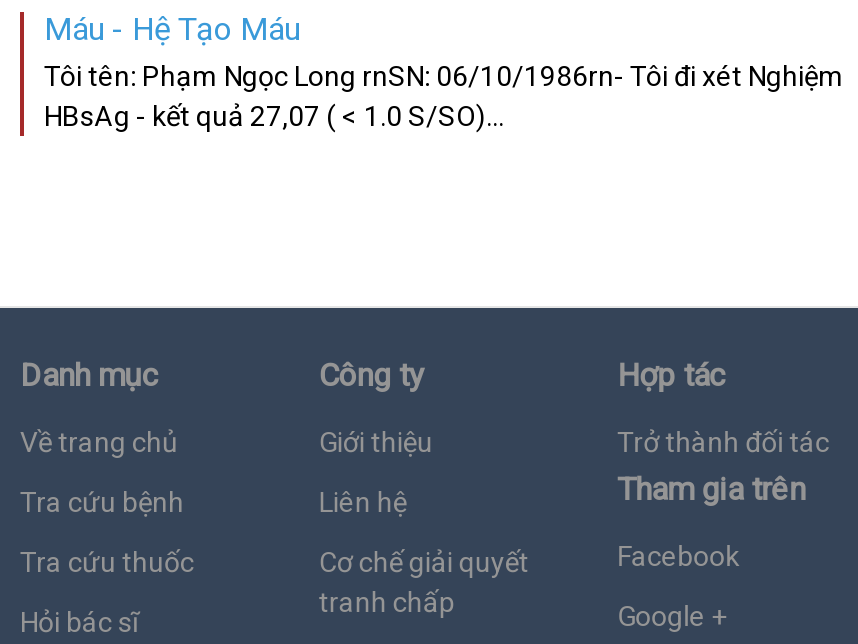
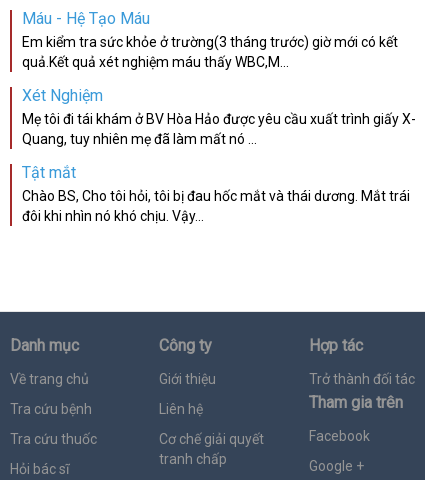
[44,60,844,132] Tôi tên: Phạm Ngọc Long rnSN: 06/10/1986rn- Tôi đi xét Nghiệm | HBsAg - kết quả 27,07 ( < 1.0 S/SO)... -> [22,34,416,224] Em kiểm tra sức khỏe ở trường(3 tháng trước) giờ mới có kết | quả.Kết quả xét nghiệm máu thấy WBC,M... | Xét Nghiệm | Mẹ tôi đi tái khám ở BV Hòa Hảo được yêu cầu xuất trình giấy X- | Quang, tuy nhiên mẹ đã làm mất nó ... | Tật mắt | Chào BS, Cho tôi hỏi, tôi bị đau hốc mắt và thái dương. Mắt trái | đôi khi nhìn nó khó chịu. Vậy...

